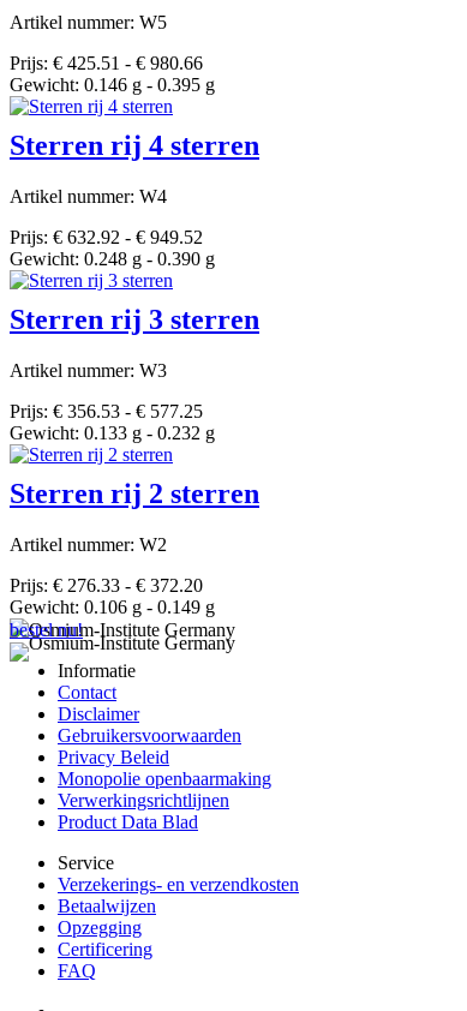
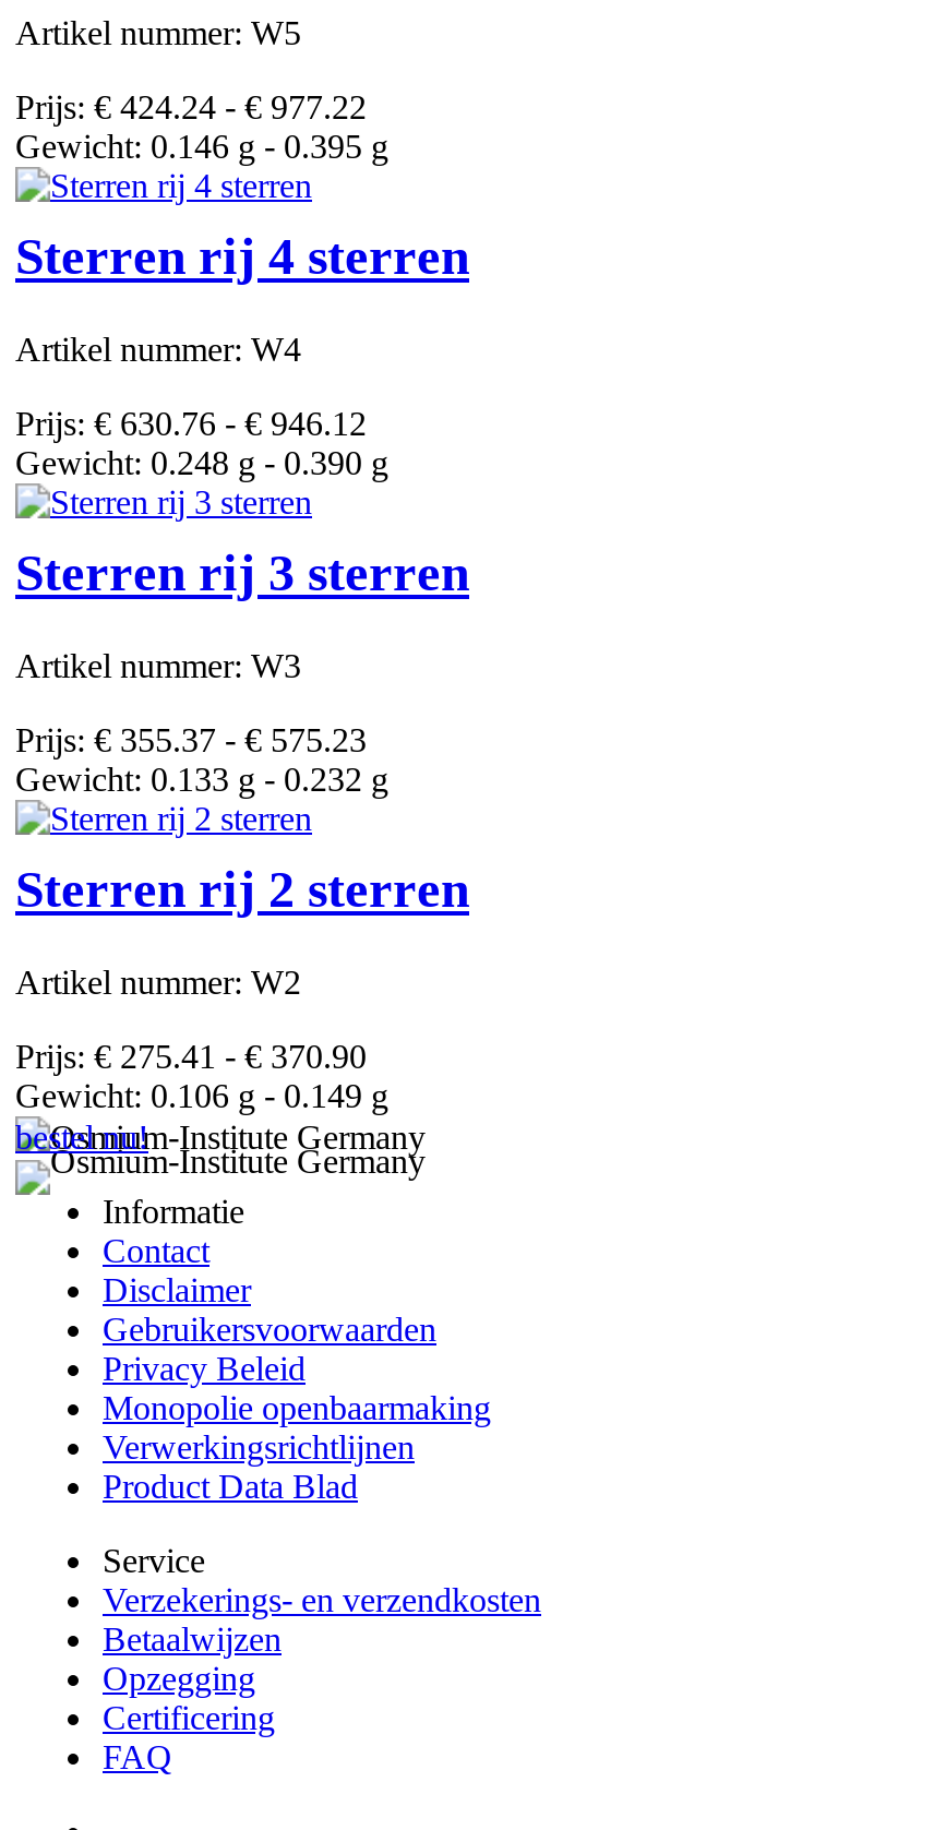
[10,53,203,73] Prijs: € 425.51 - € 980.66 -> [15,89,367,126] Prijs: € 424.24 - € 977.22
[10,227,203,247] Prijs: € 632.92 - € 949.52 -> [15,405,367,442] Prijs: € 630.76 - € 946.12
[10,401,203,421] Prijs: € 356.53 - € 577.25 -> [15,721,367,758] Prijs: € 355.37 - € 575.23
[10,575,203,595] Prijs: € 276.33 - € 372.20 -> [15,1037,367,1074] Prijs: € 275.41 - € 370.90

